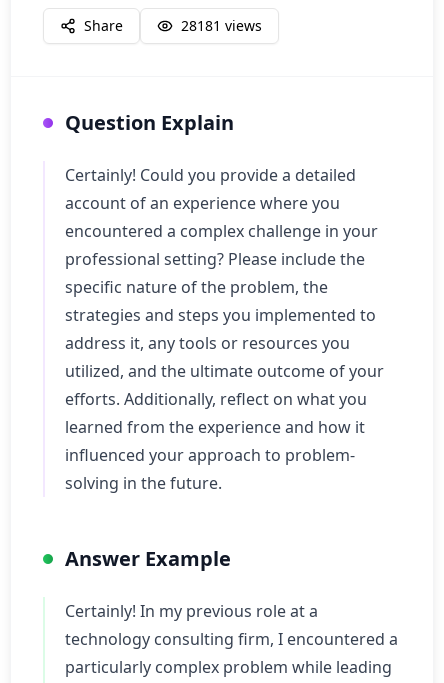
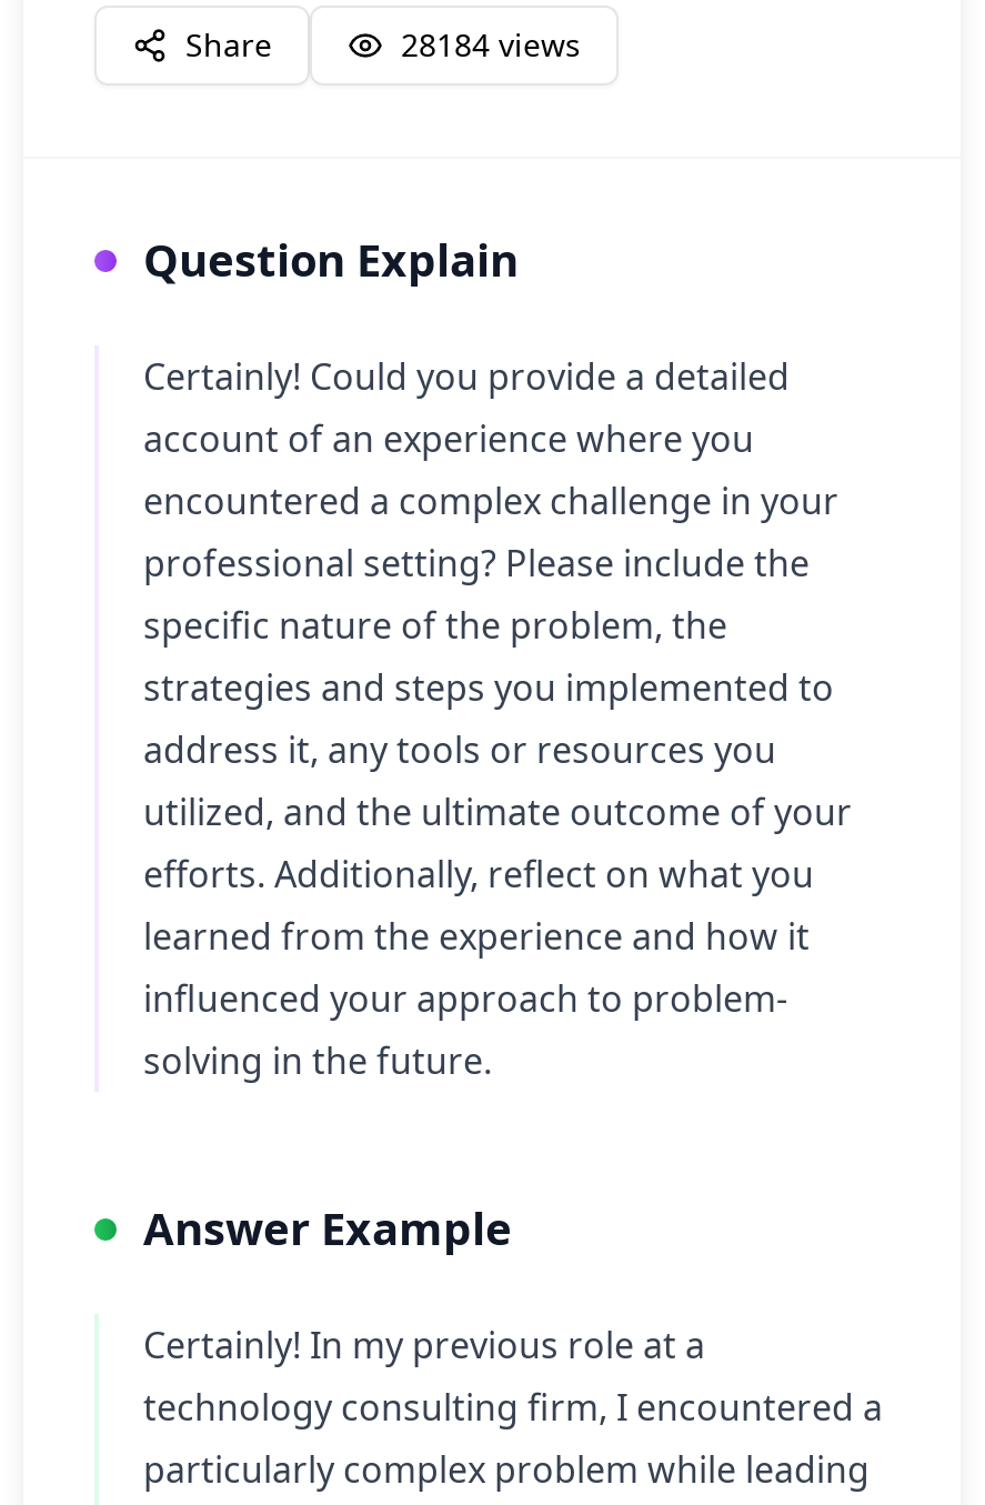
[181,16,262,35] 28181 views -> [401,23,581,66] 28184 views

